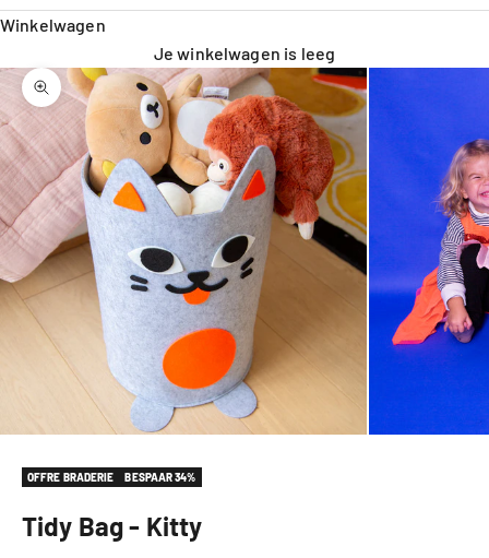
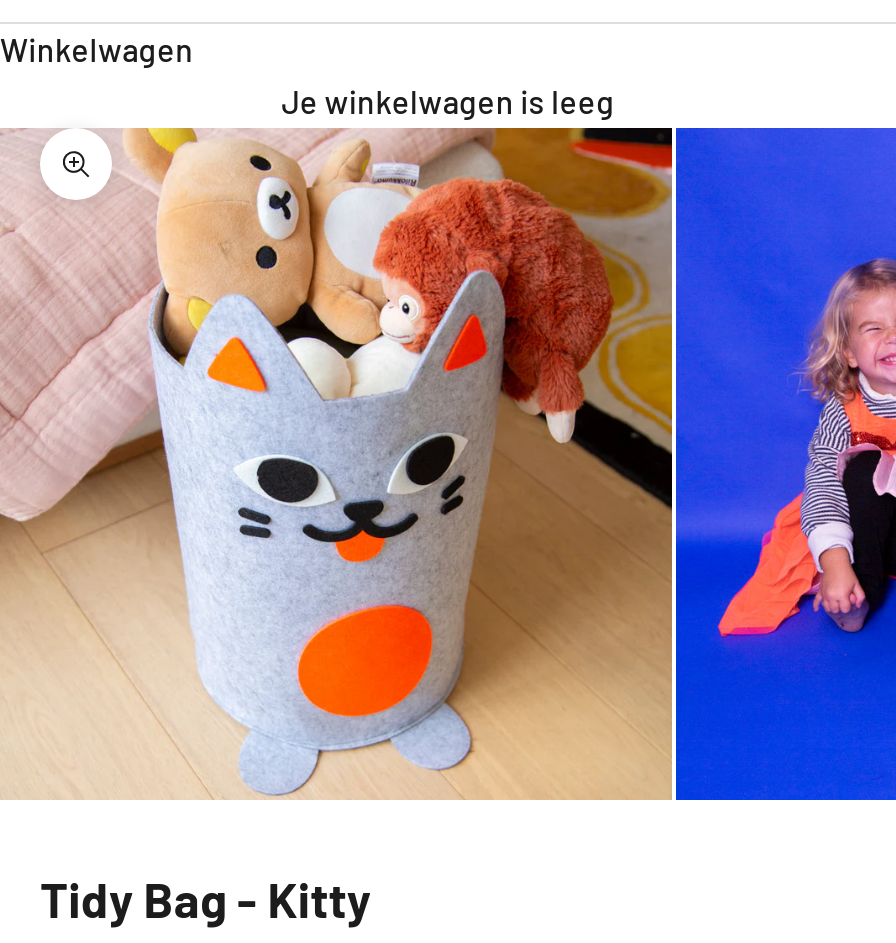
[27,471,196,484] OFFRE BRADERIE | BESPAAR 34% -> none

